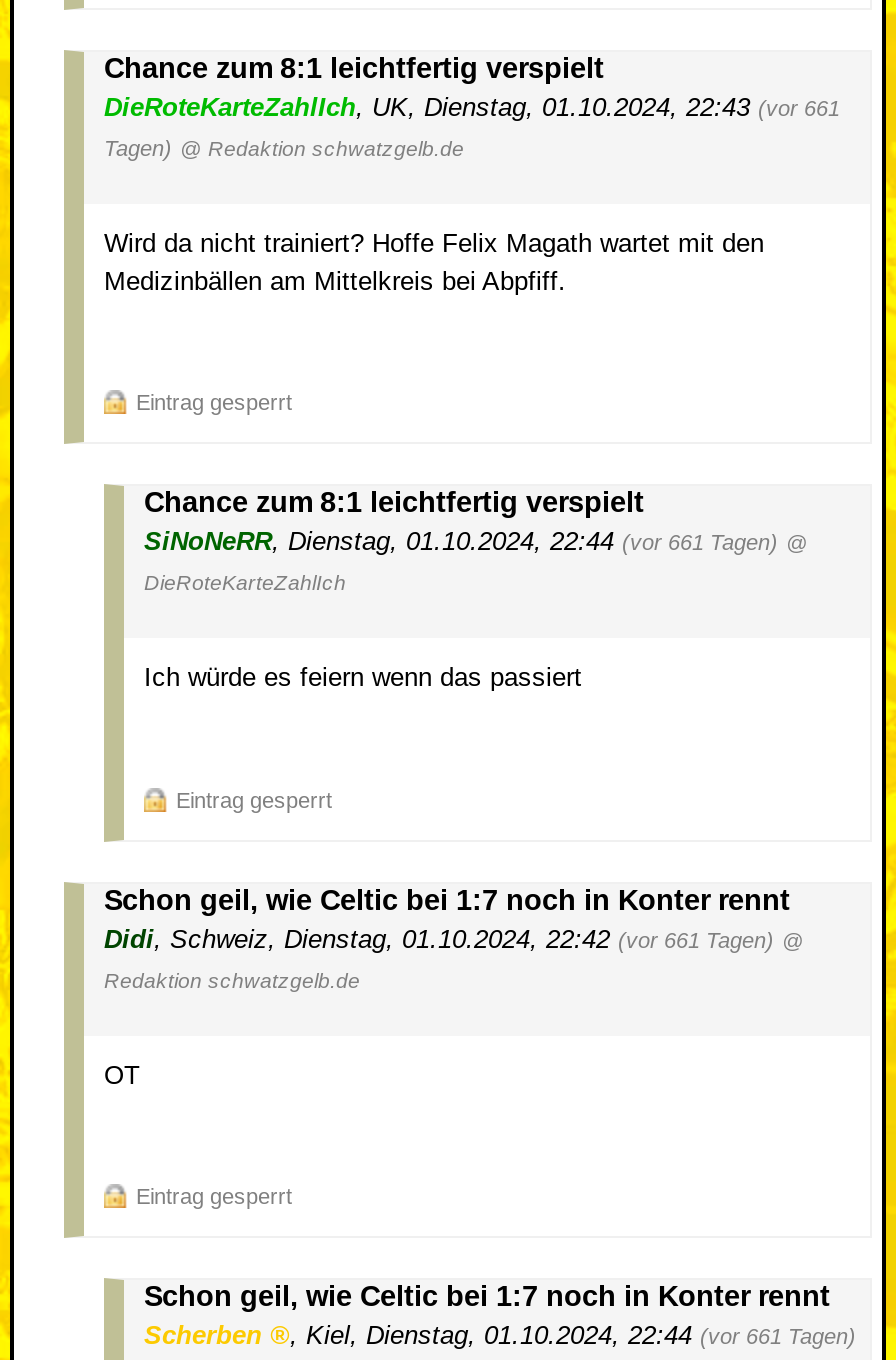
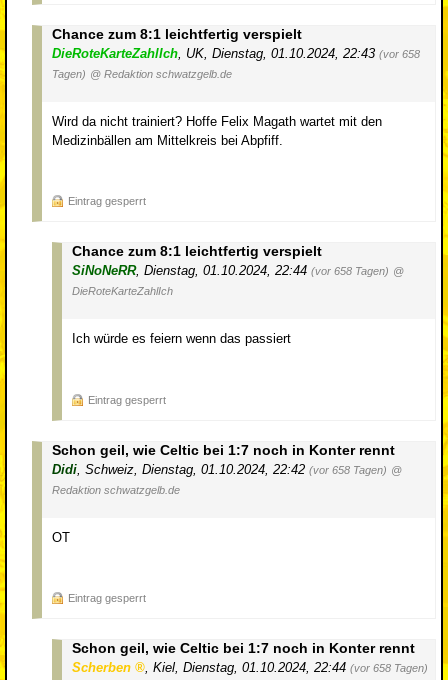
[104,92,840,122] DieRoteKarteZahlIch, UK, Dienstag, 01.10.2024, 22:43 (vor 661 -> [52,46,420,61] DieRoteKarteZahlIch, UK, Dienstag, 01.10.2024, 22:43 (vor 658
[144,526,808,556] SiNoNeRR, Dienstag, 01.10.2024, 22:44 (vor 661 Tagen) @ -> [72,263,404,278] SiNoNeRR, Dienstag, 01.10.2024, 22:44 (vor 658 Tagen) @
[104,923,804,953] Didi, Schweiz, Dienstag, 01.10.2024, 22:42 (vor 661 Tagen) @ -> [52,461,402,476] Didi, Schweiz, Dienstag, 01.10.2024, 22:42 (vor 658 Tagen) @
[290,1320,856,1350] , Kiel, Dienstag, 01.10.2024, 22:44 (vor 661 Tagen) -> [145,660,428,675] , Kiel, Dienstag, 01.10.2024, 22:44 (vor 658 Tagen)

